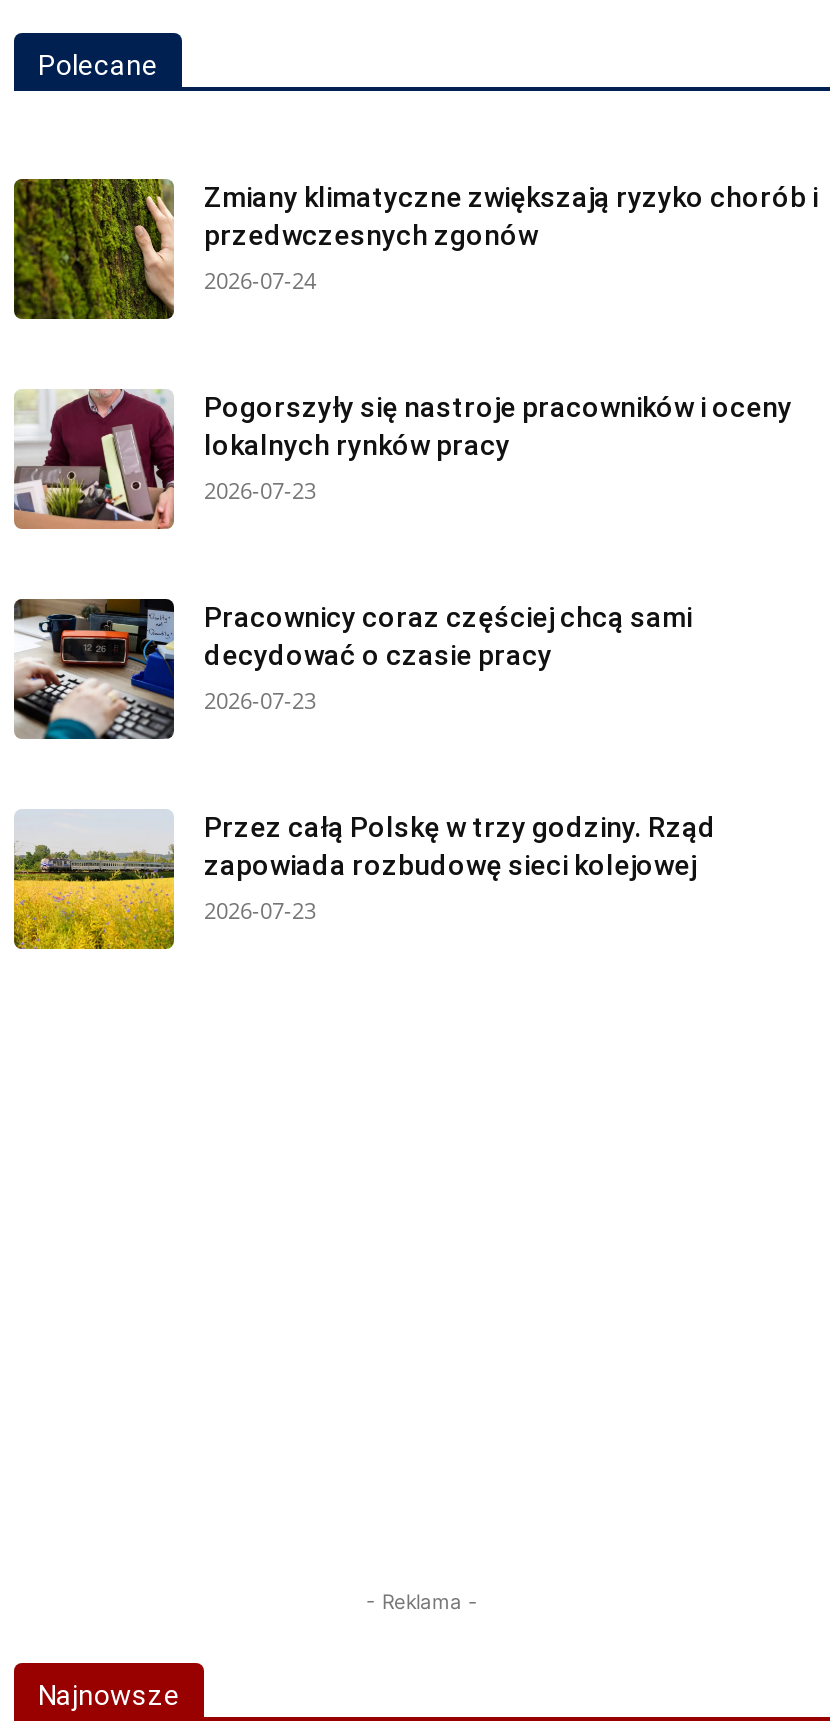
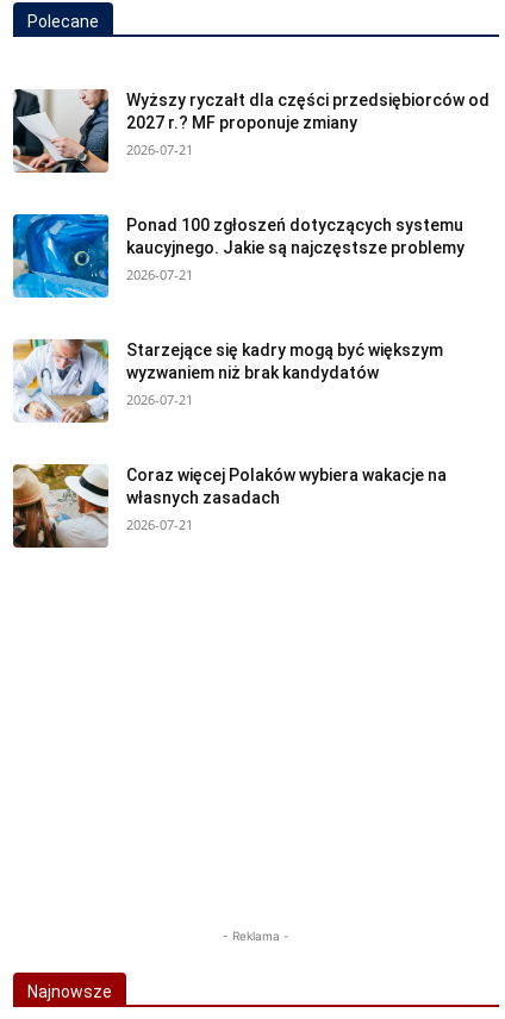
[12,177,818,321] [image] | Zmiany klimatyczne zwiększają ryzyko chorób i | przedwczesnych zgonów | 2026-07-24 -> [12,89,490,174] [image] | Wyższy ryczałt dla części przedsiębiorców od | 2027 r.? MF proponuje zmiany | 2026-07-21
[12,387,792,531] [image] | Pogorszyły się nastroje pracowników i oceny | lokalnych rynków pracy | 2026-07-23 -> [12,213,465,299] [image] | Ponad 100 zgłoszeń dotyczących systemu | kaucyjnego. Jakie są najczęstsze problemy | 2026-07-21
[12,597,692,741] [image] | Pracownicy coraz częściej chcą sami | decydować o czasie pracy | 2026-07-23 -> [12,339,443,424] [image] | Starzejące się kadry mogą być większym | wyzwaniem niż brak kandydatów | 2026-07-21
[12,809,716,951] [image] | Przez całą Polskę w trzy godziny. Rząd | zapowiada rozbudowę sieci kolejowej | 2026-07-23 -> [12,463,447,549] [image] | Coraz więcej Polaków wybiera wakacje na | własnych zasadach | 2026-07-21

